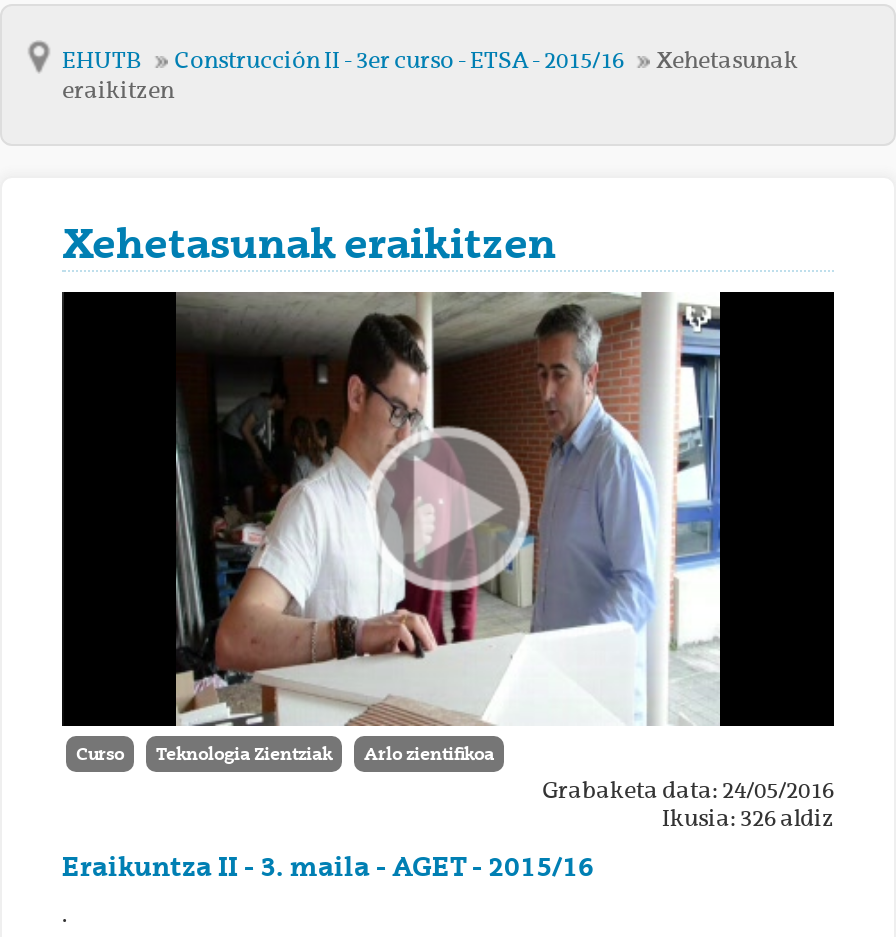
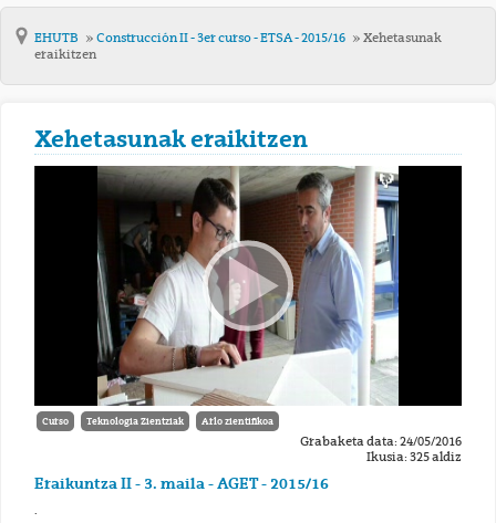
[662,804,834,832] Ikusia: 326 aldiz -> [366,449,462,465] Ikusia: 325 aldiz

